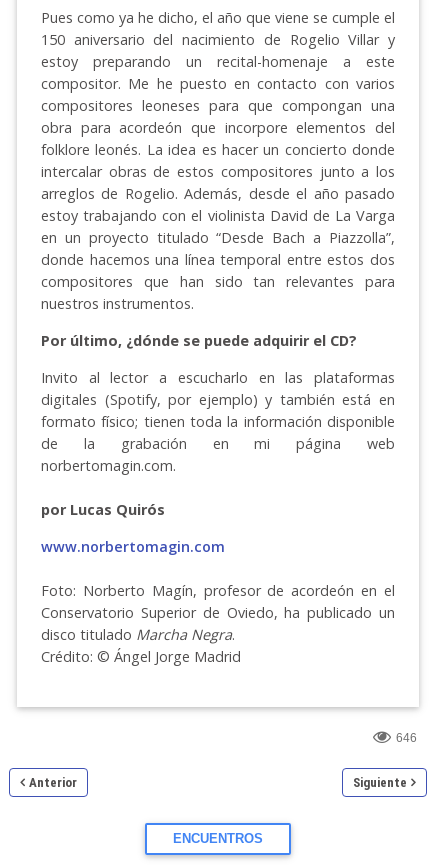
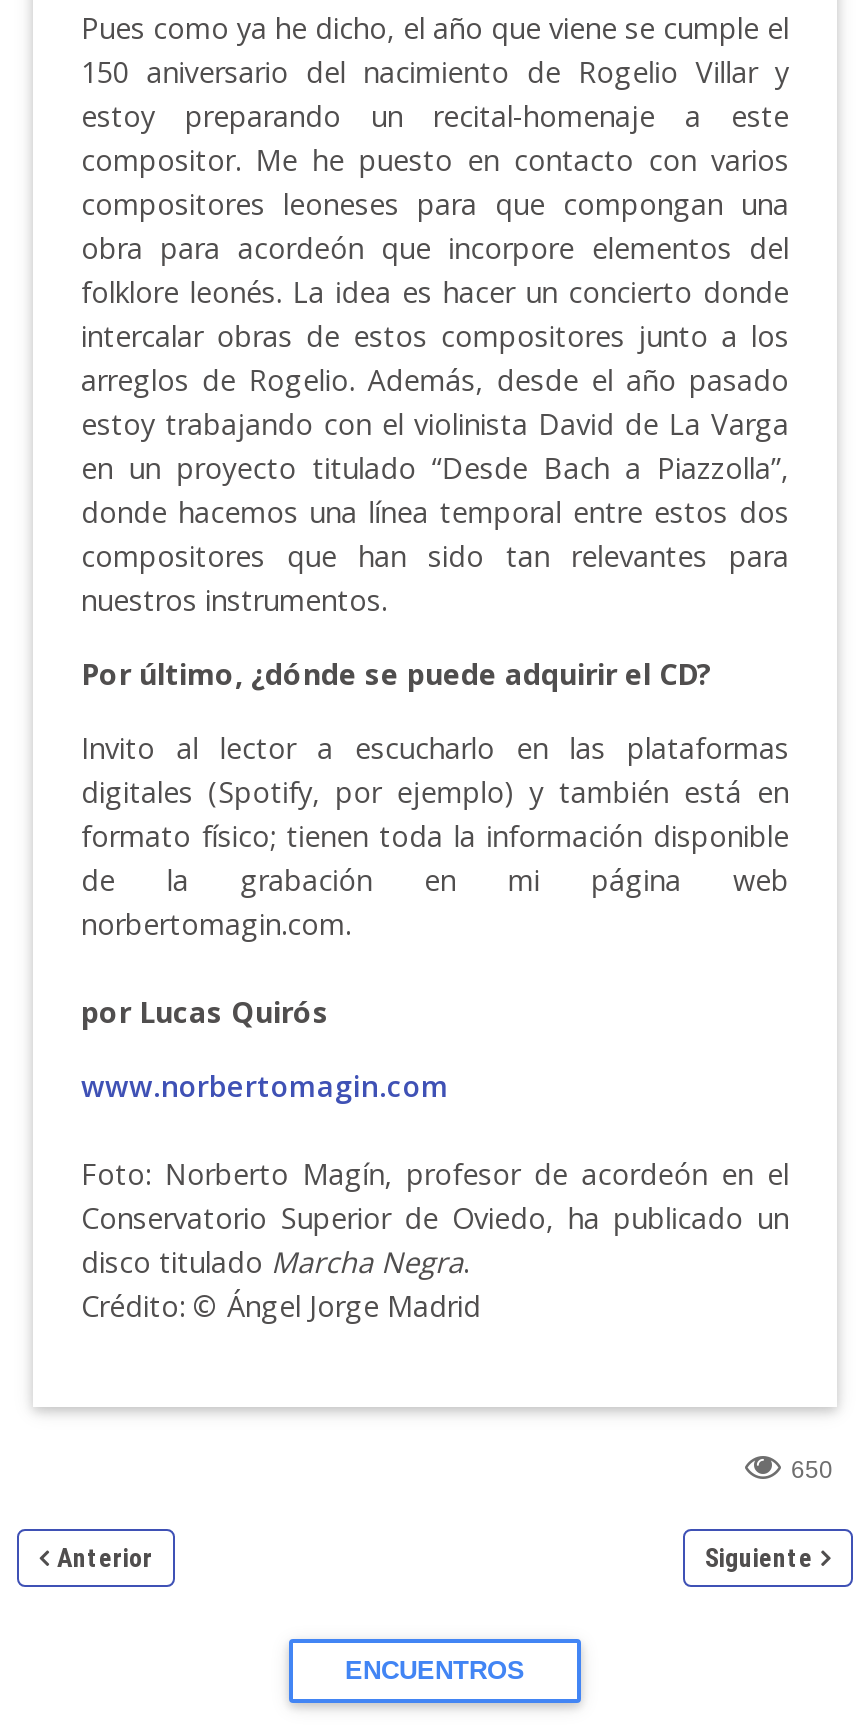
[396,732,417,746] 646 -> [791,1457,833,1485] 650

